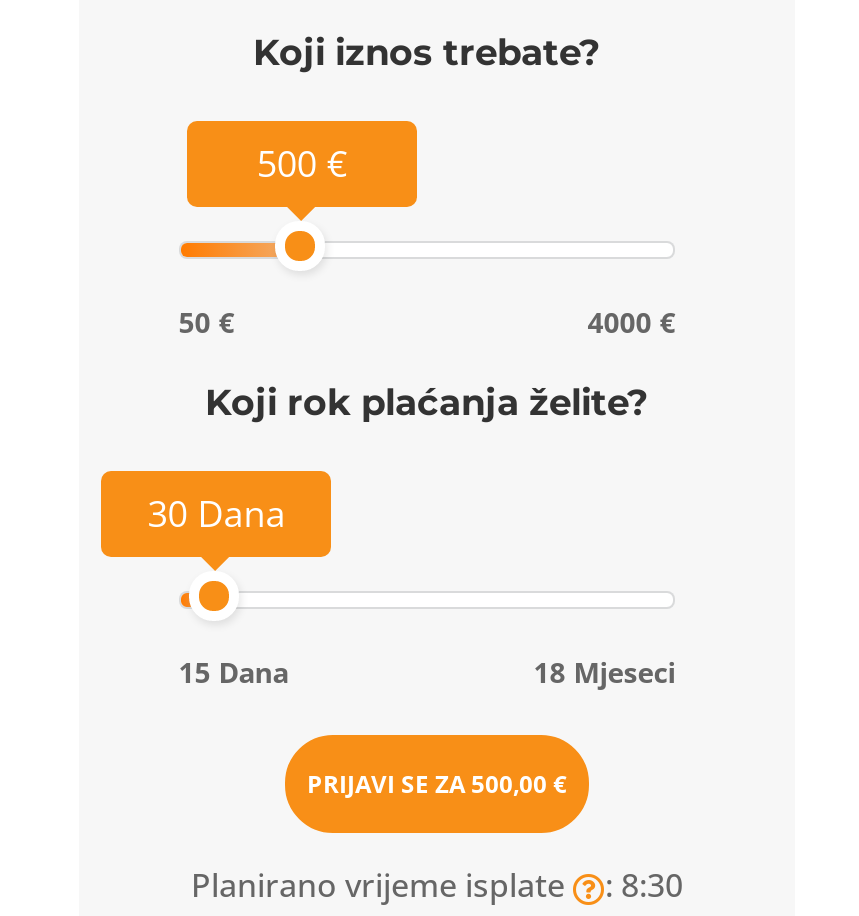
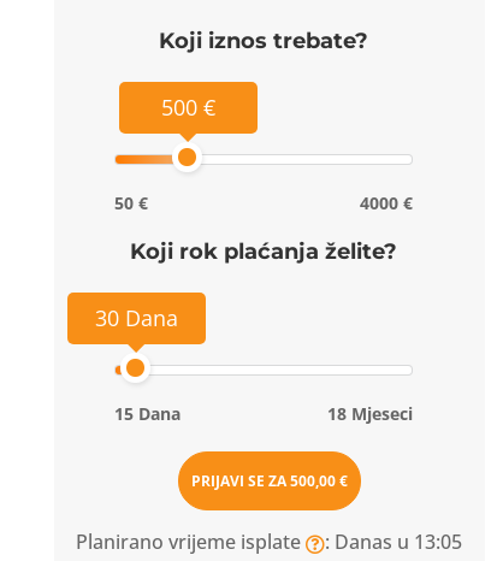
[191,863,683,907] Planirano vrijeme isplate : 8:30 -> [76,528,463,555] Planirano vrijeme isplate : Danas u 13:05

